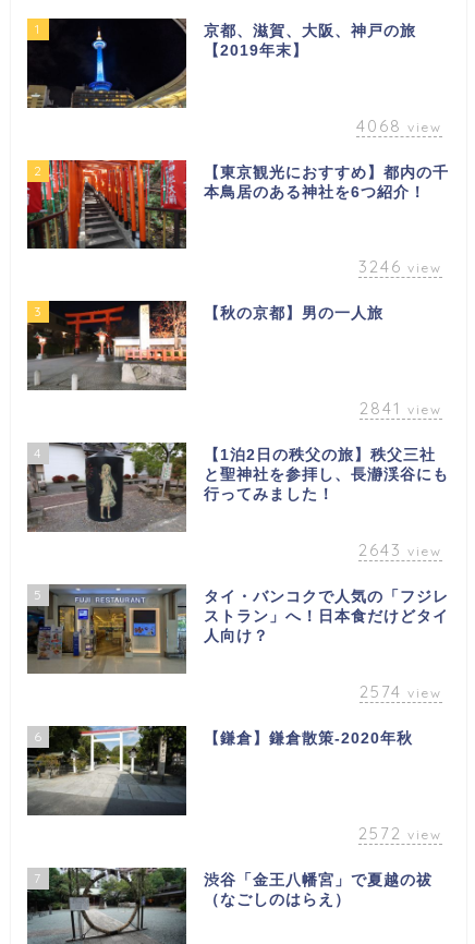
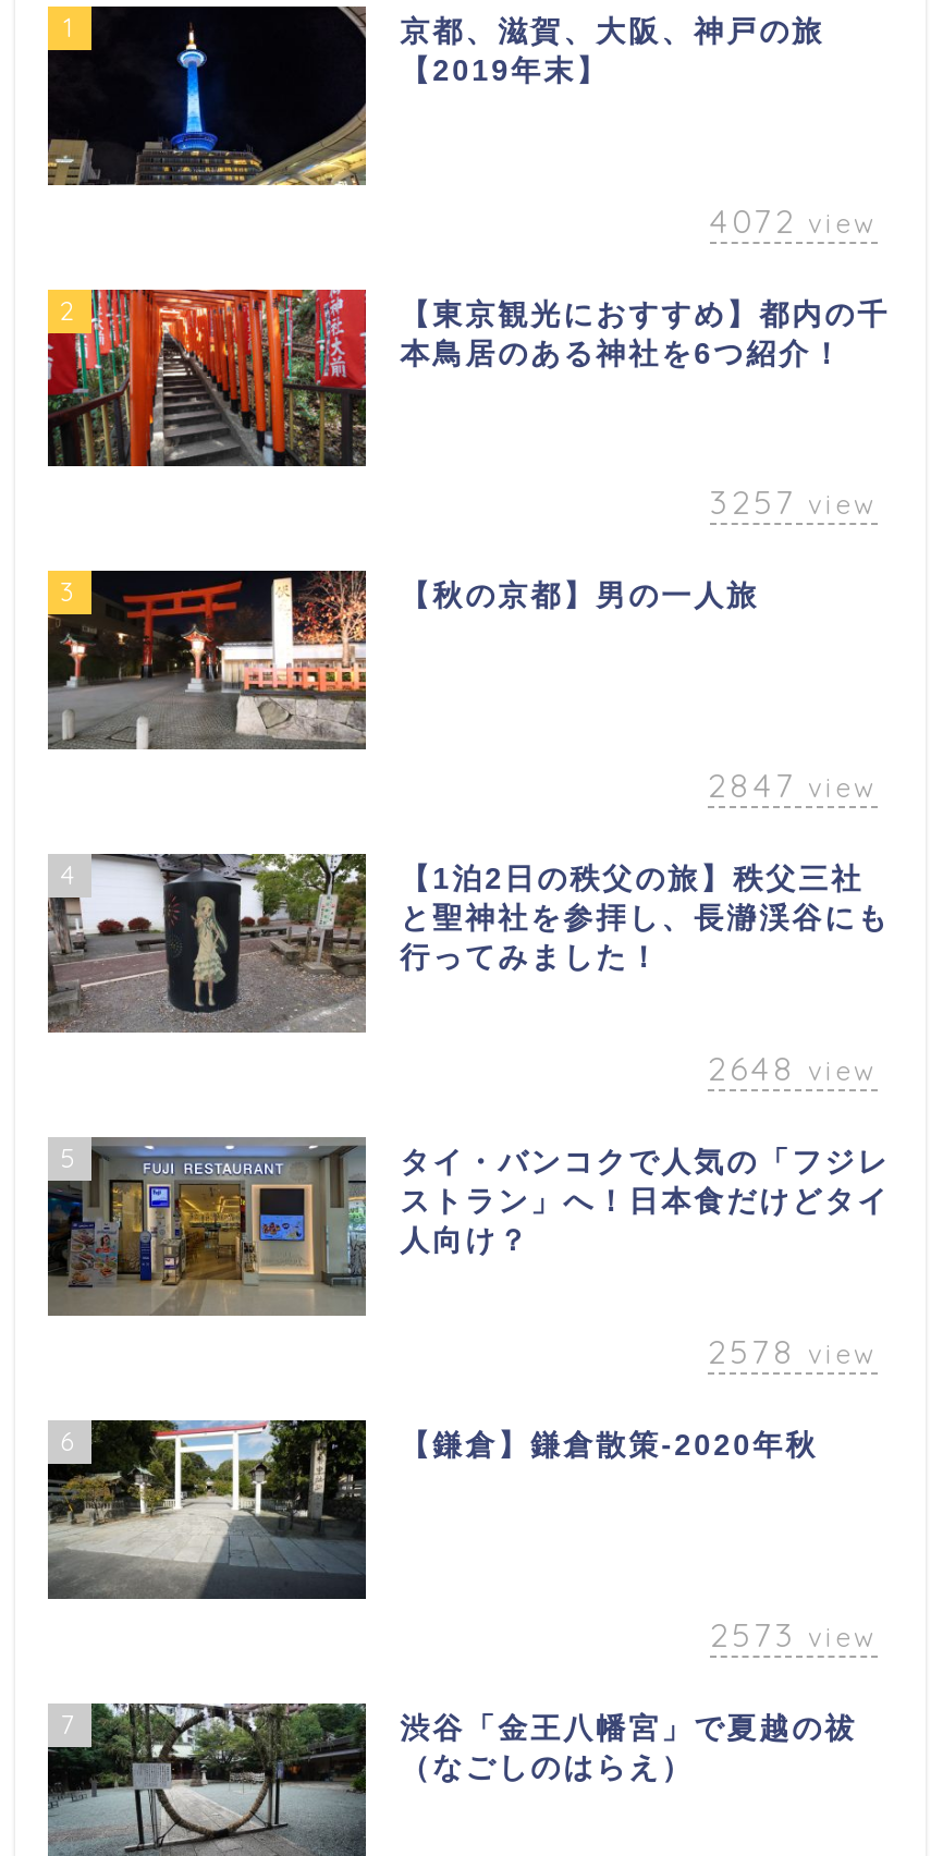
[356,115,442,136] 4068 view -> [710,200,878,241] 4072 view
[358,257,442,277] 3246 view -> [710,483,878,524] 3257 view
[360,398,442,419] 2841 view -> [708,765,878,807] 2847 view
[358,540,442,561] 2643 view -> [708,1048,878,1090] 2648 view
[360,681,442,702] 2574 view -> [708,1331,878,1372] 2578 view
[358,823,442,844] 2572 view -> [710,1614,878,1655] 2573 view

